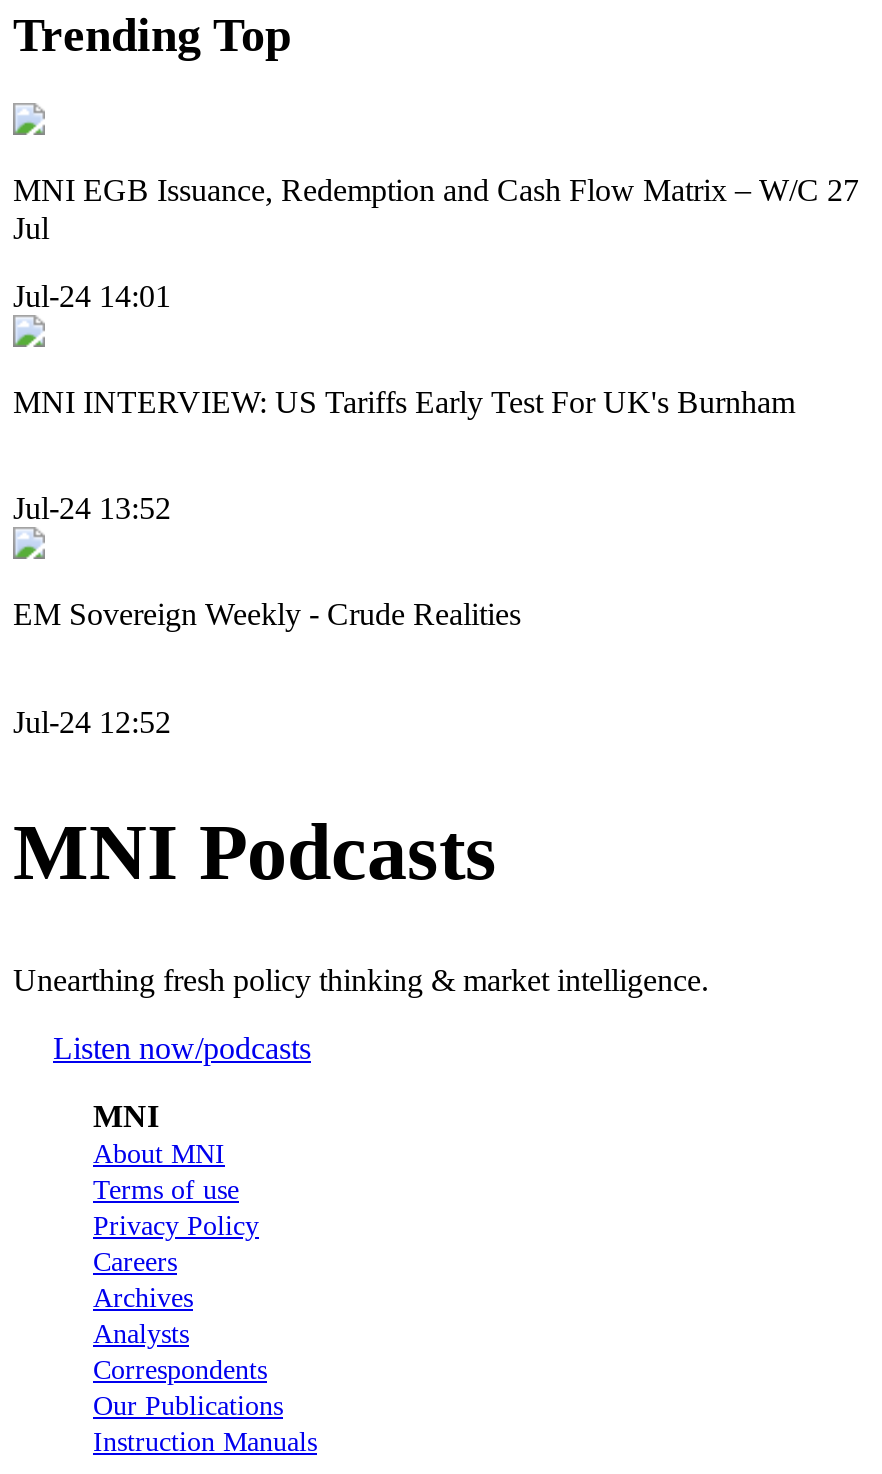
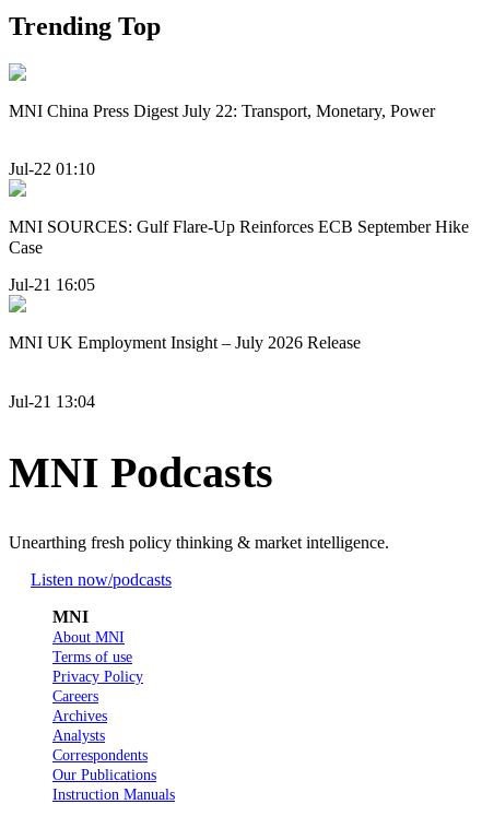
[13,172,859,244] MNI EGB Issuance, Redemption and Cash Flow Matrix – W/C 27 | Jul -> [9,101,435,120] MNI China Press Digest July 22: Transport, Monetary, Power
[13,279,171,313] Jul-24 14:01 -> [9,159,95,178] Jul-22 01:10
[13,385,795,419] MNI INTERVIEW: US Tariffs Early Test For UK's Burnham -> [9,217,469,257] MNI SOURCES: Gulf Flare-Up Reinforces ECB September Hike | Case
[13,492,171,526] Jul-24 13:52 -> [9,276,95,294] Jul-21 16:05
[13,598,521,632] EM Sovereign Weekly - Crude Realities -> [9,334,361,352] MNI UK Employment Insight – July 2026 Release
[13,705,171,739] Jul-24 12:52 -> [9,392,95,411] Jul-21 13:04

